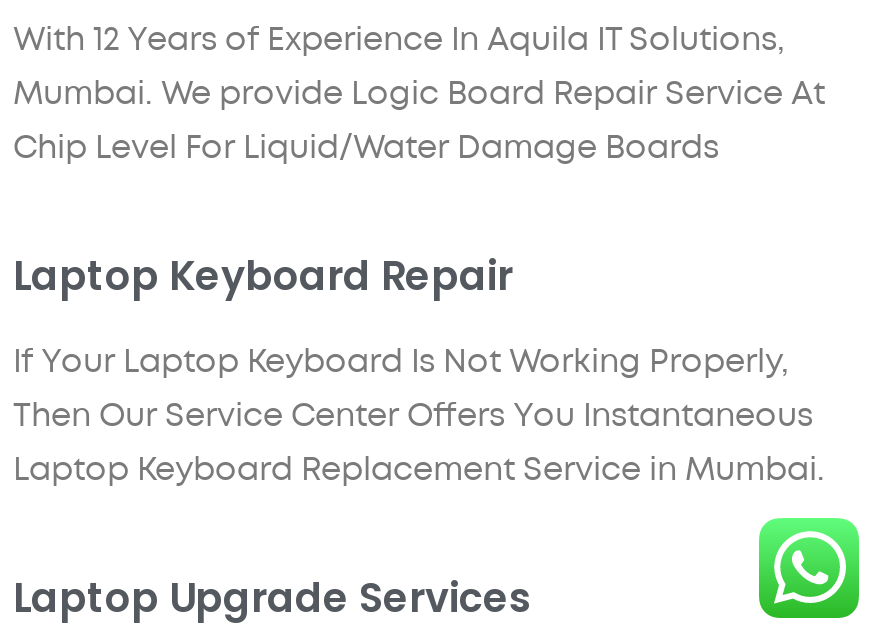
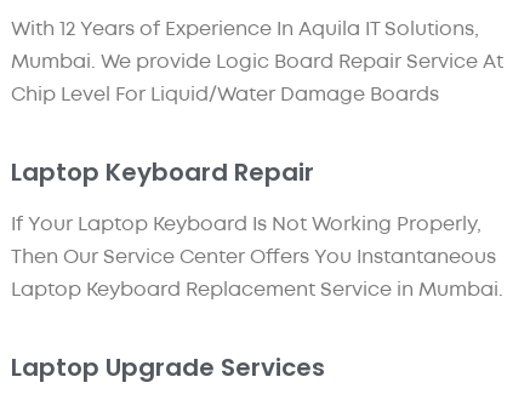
[757,516,861,620] [image] -> none

